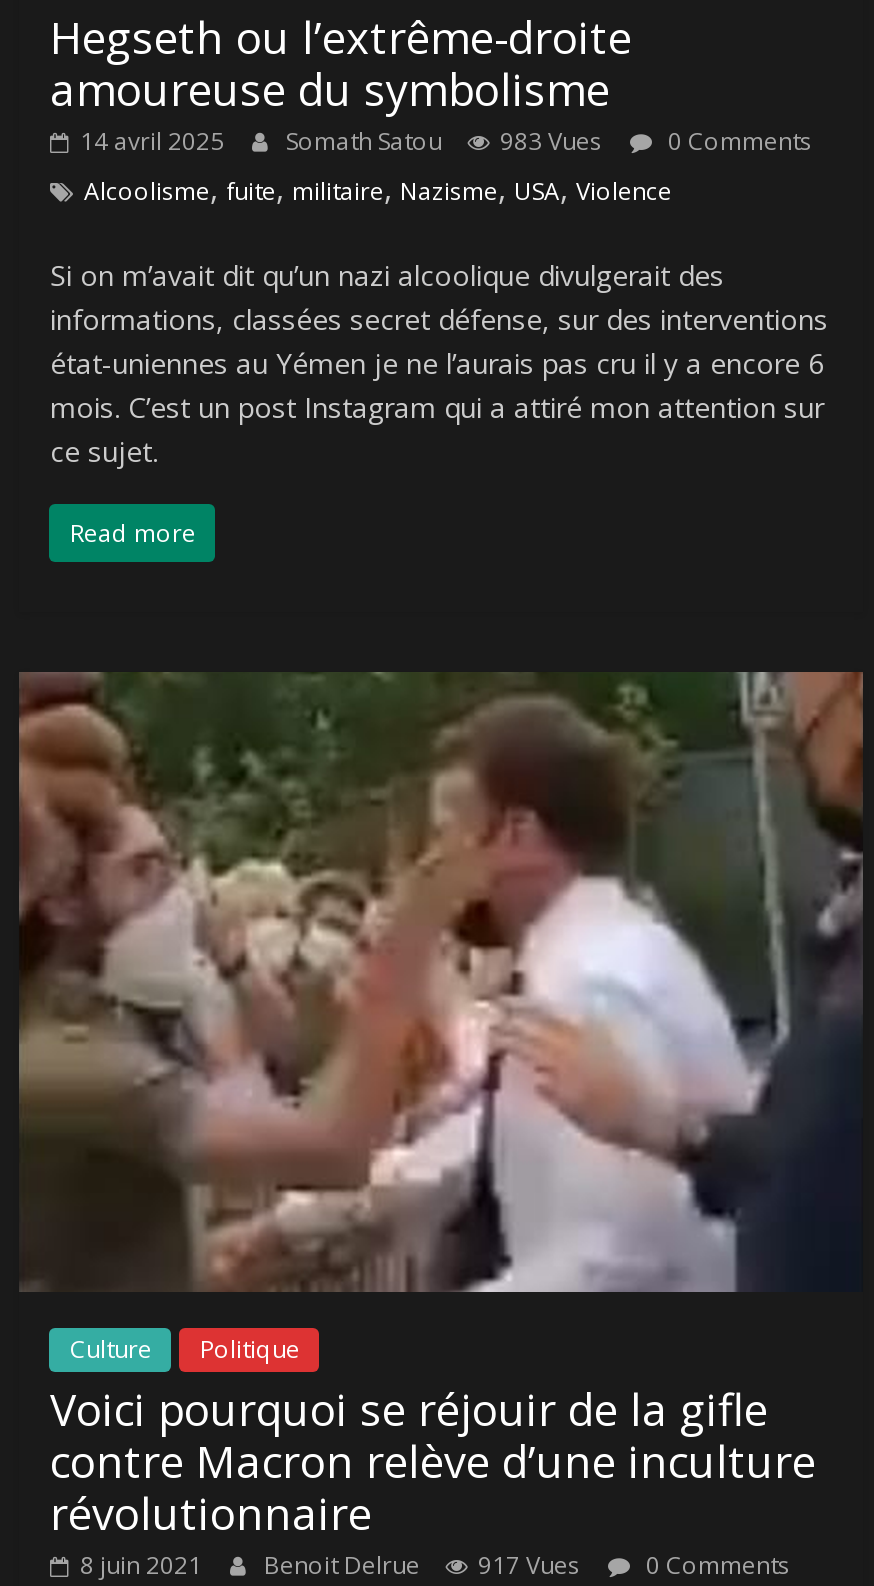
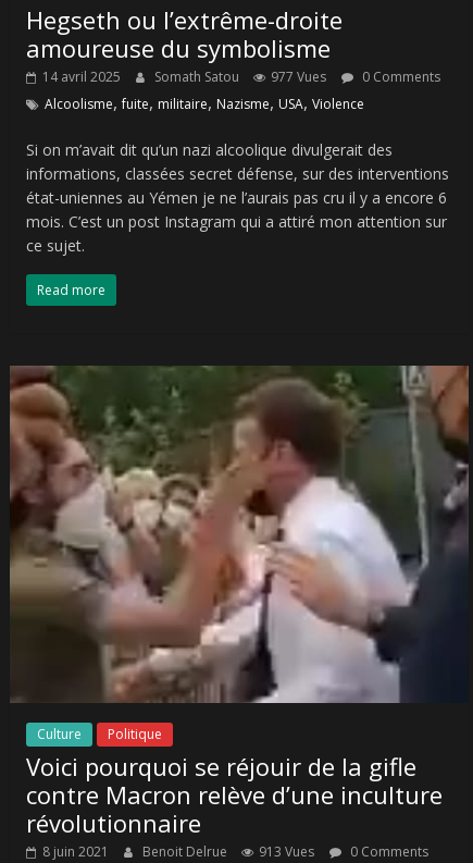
[80,125,812,159] 14 avril 2025 Somath Satou 983 Vues 0 Comments -> [43,68,441,87] 14 avril 2025 Somath Satou 977 Vues 0 Comments
[80,1548,790,1582] 8 juin 2021 Benoit Delrue 917 Vues 0 Comments -> [43,842,429,860] 8 juin 2021 Benoit Delrue 913 Vues 0 Comments

